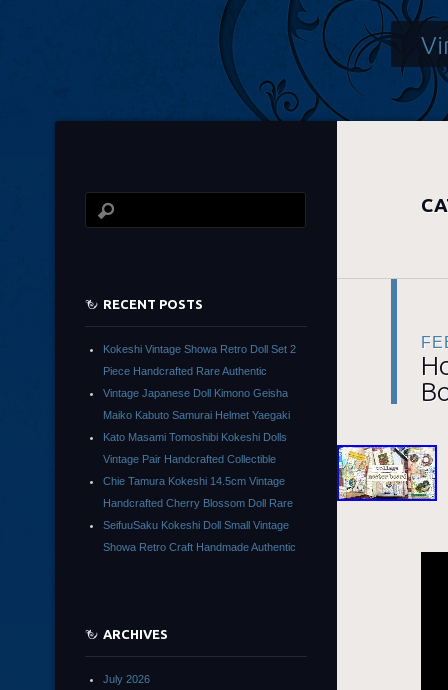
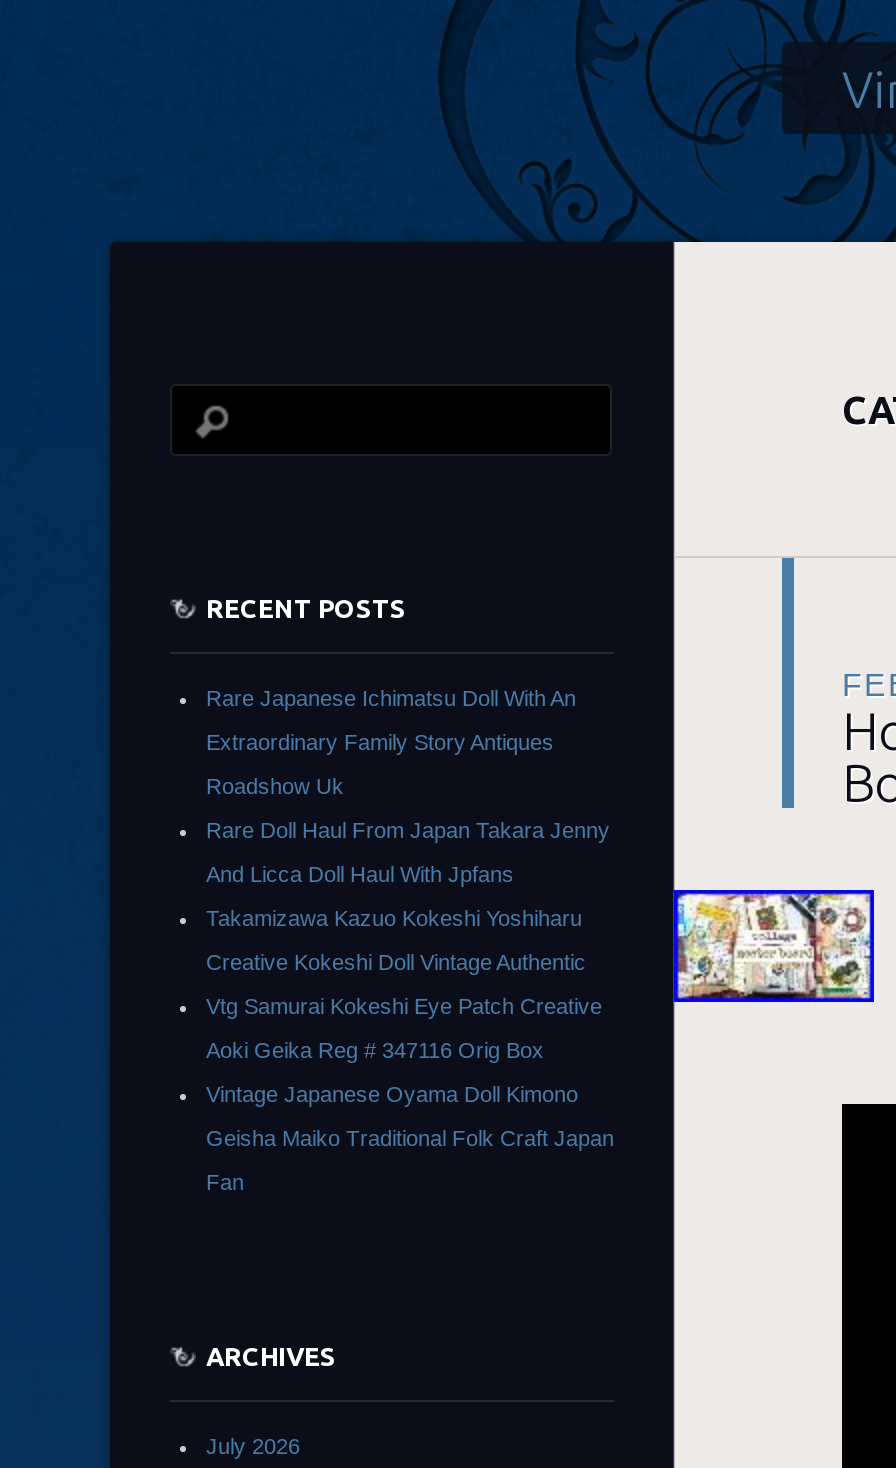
[103,343,296,553] Kokeshi Vintage Showa Retro Doll Set 2 | Piece Handcrafted Rare Authentic | Vintage Japanese Doll Kimono Geisha | Maiko Kabuto Samurai Helmet Yaegaki | Kato Masami Tomoshibi Kokeshi Dolls | Vintage Pair Handcrafted Collectible | Chie Tamura Kokeshi 14.5cm Vintage | Handcrafted Cherry Blossom Doll Rare | SeifuuSaku Kokeshi Doll Small Vintage | Showa Retro Craft Handmade Authentic -> [206,686,614,1194] Rare Japanese Ichimatsu Doll With An | Extraordinary Family Story Antiques | Roadshow Uk | Rare Doll Haul From Japan Takara Jenny | And Licca Doll Haul With Jpfans | Takamizawa Kazuo Kokeshi Yoshiharu | Creative Kokeshi Doll Vintage Authentic | Vtg Samurai Kokeshi Eye Patch Creative | Aoki Geika Reg # 347116 Orig Box | Vintage Japanese Oyama Doll Kimono | Geisha Maiko Traditional Folk Craft Japan | Fan

